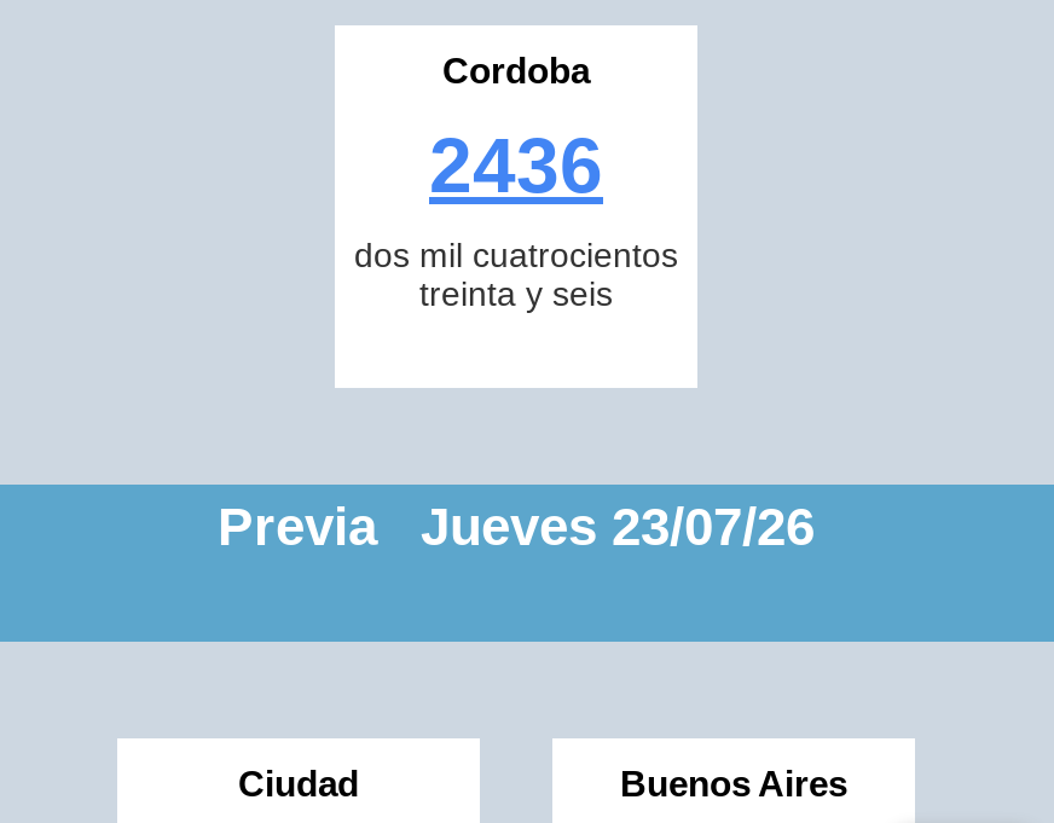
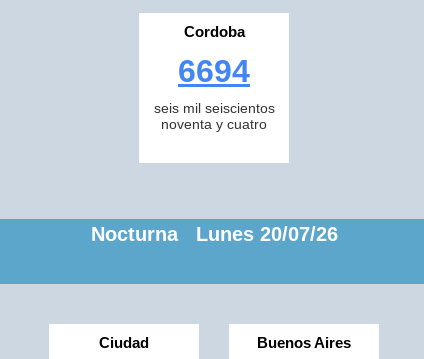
[354,122,678,313] 2436 | dos mil cuatrocientos | treinta y seis -> [153,53,274,132] 6694 | seis mil seiscientos | noventa y cuatro
[218,497,815,557] Previa Jueves 23/07/26 -> [90,223,337,245] Nocturna Lunes 20/07/26

